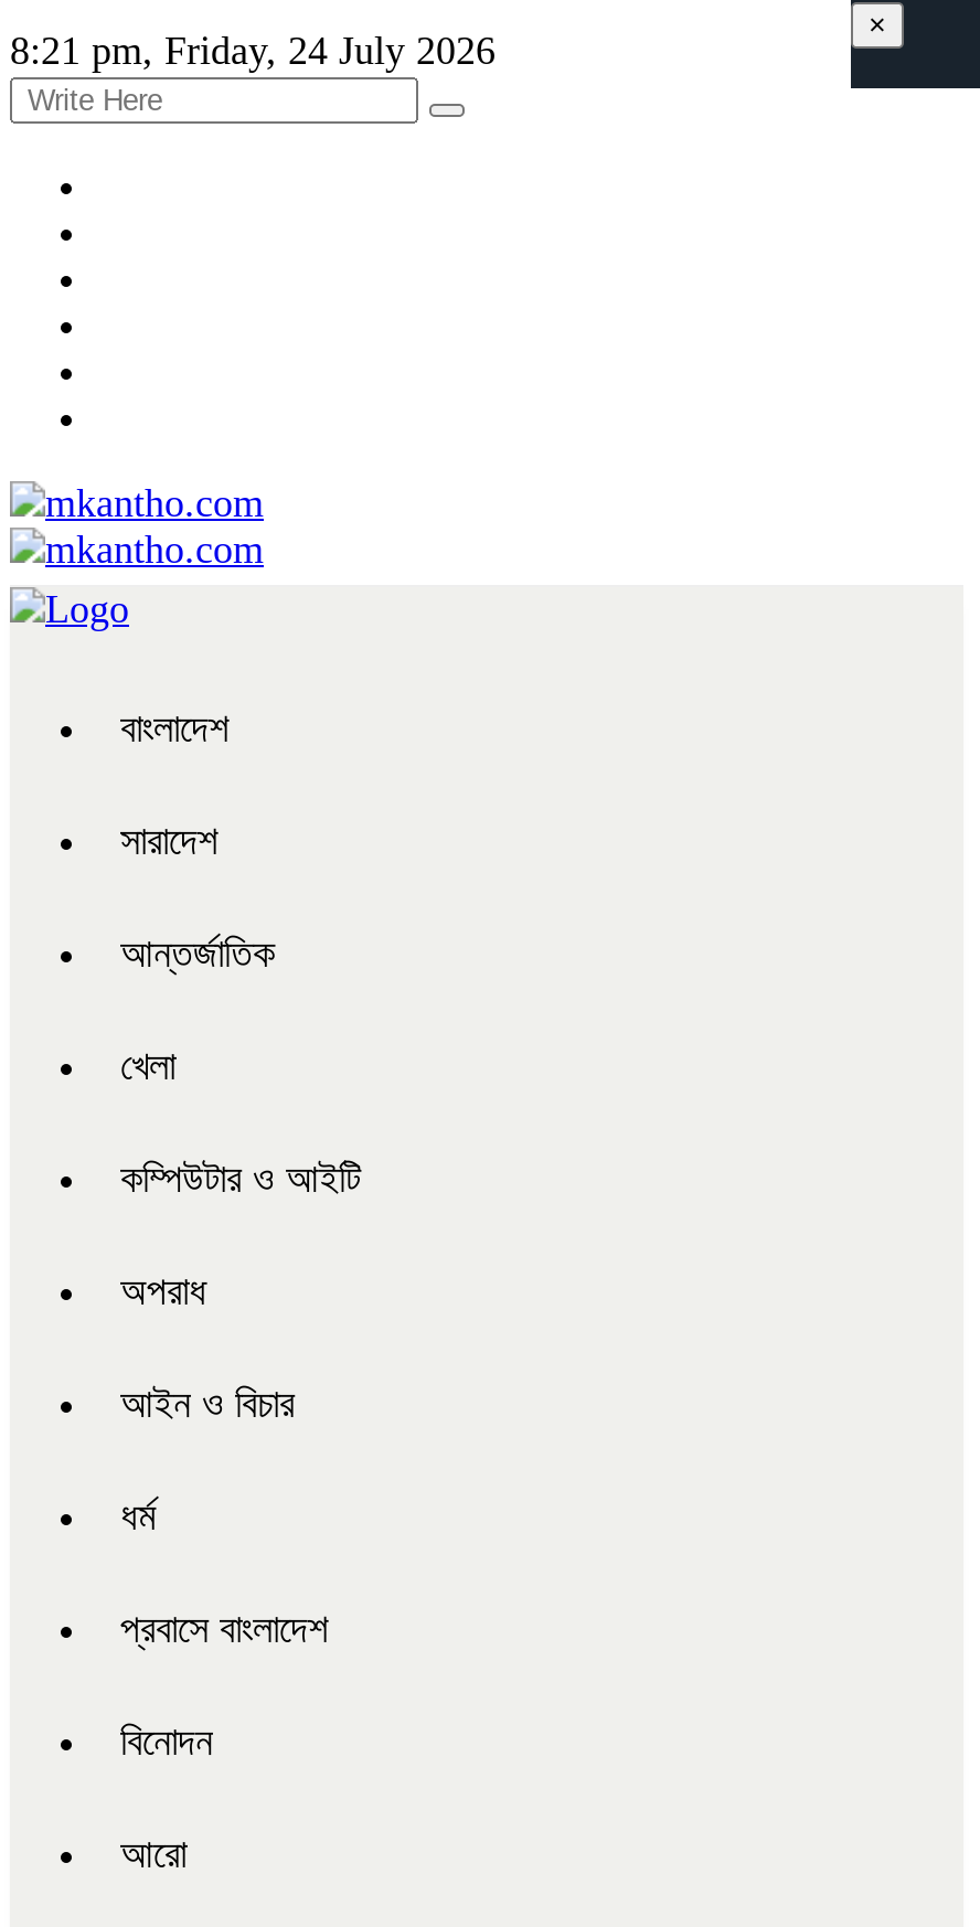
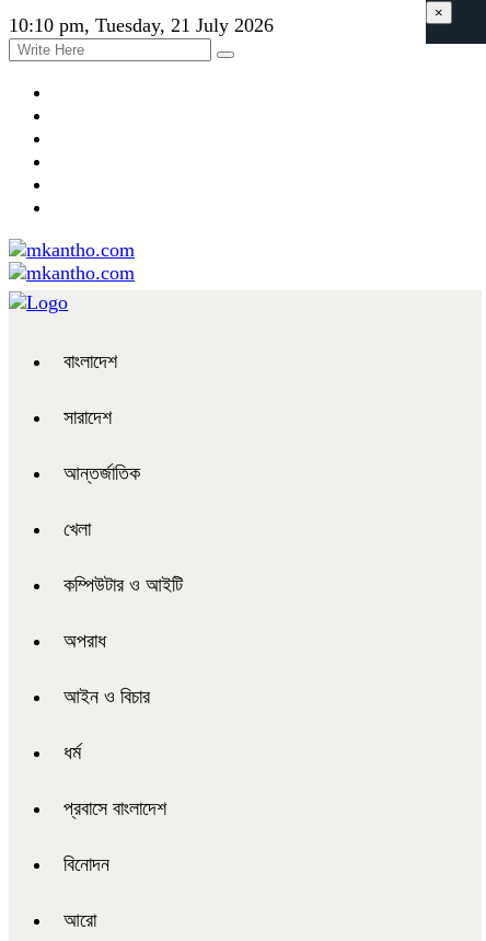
[10,29,496,73] 8:21 pm, Friday, 24 July 2026 -> [9,14,274,36] 10:10 pm, Tuesday, 21 July 2026

